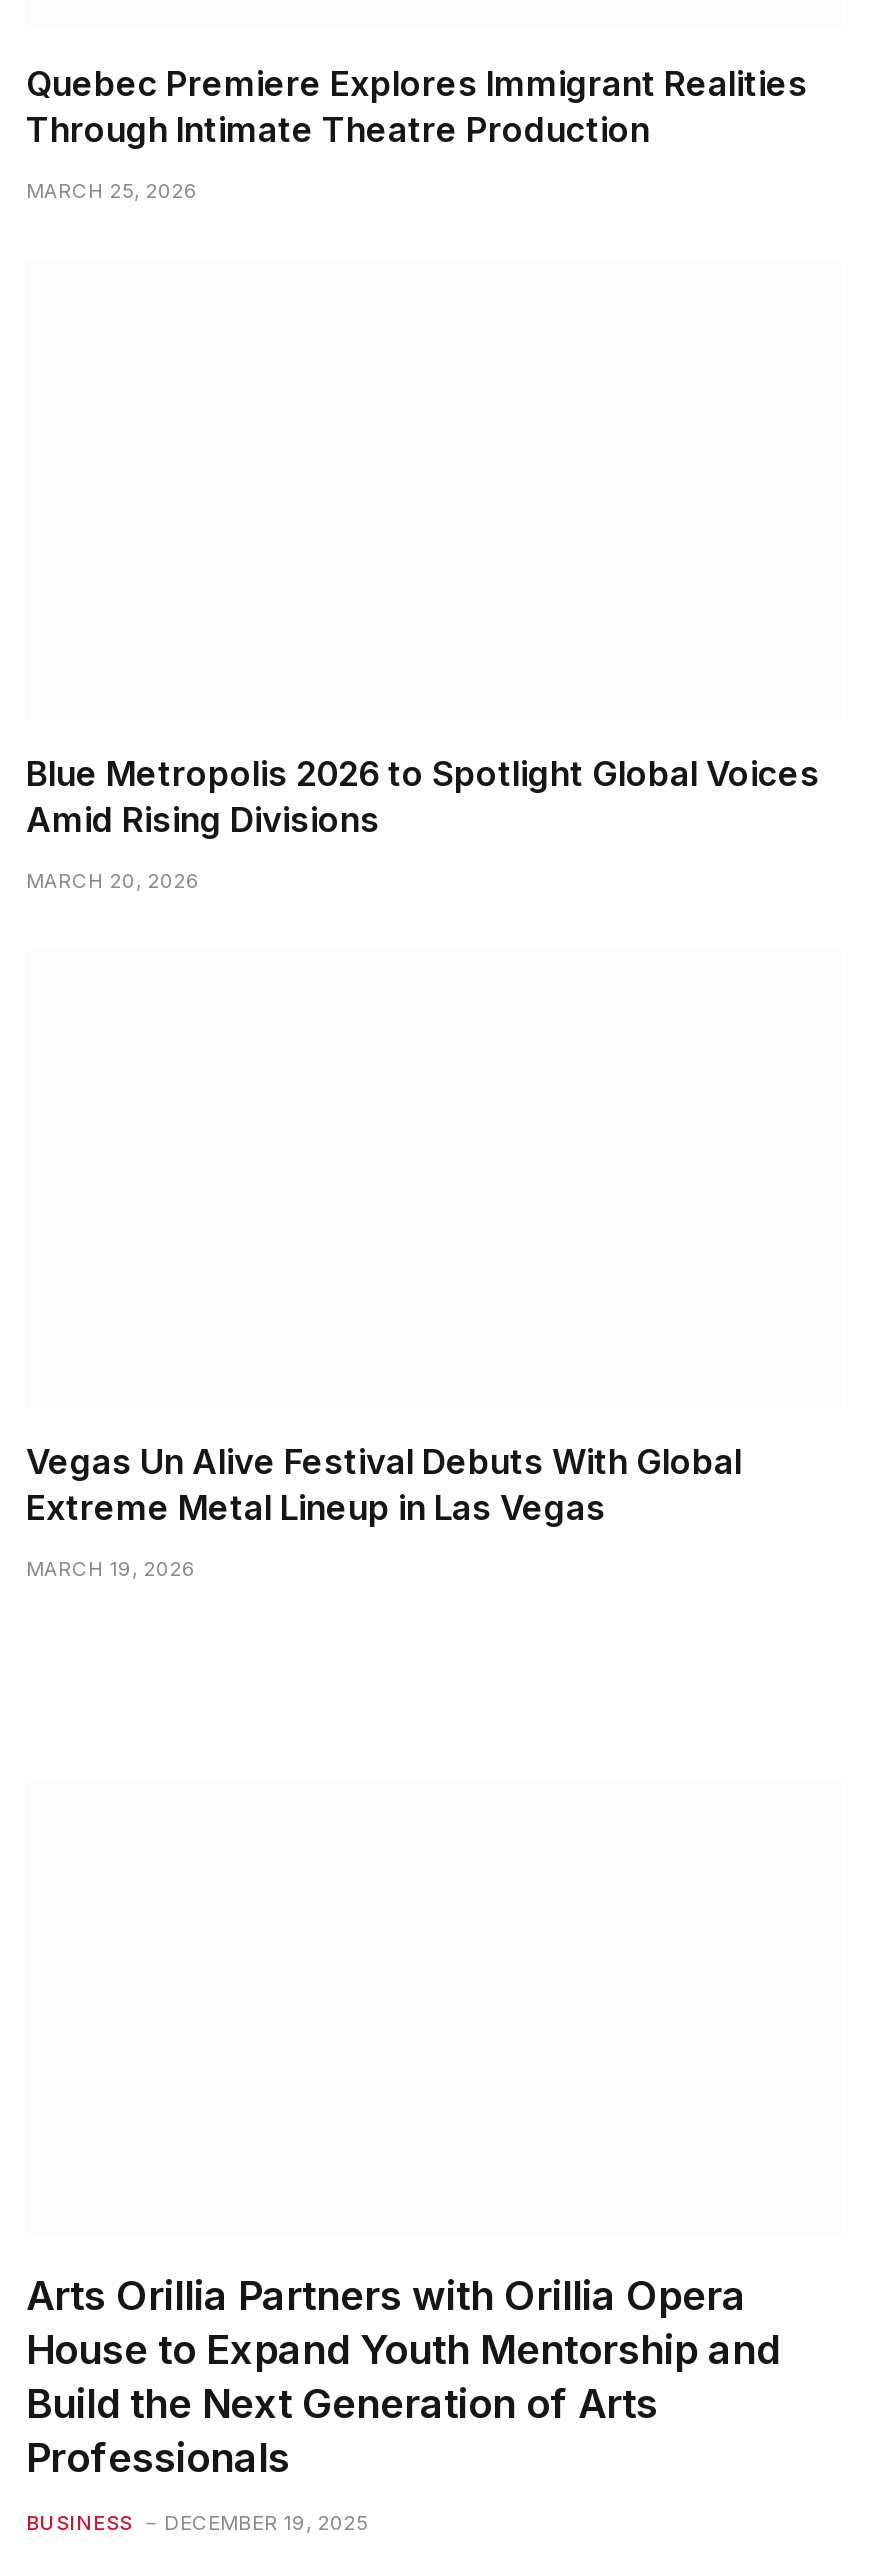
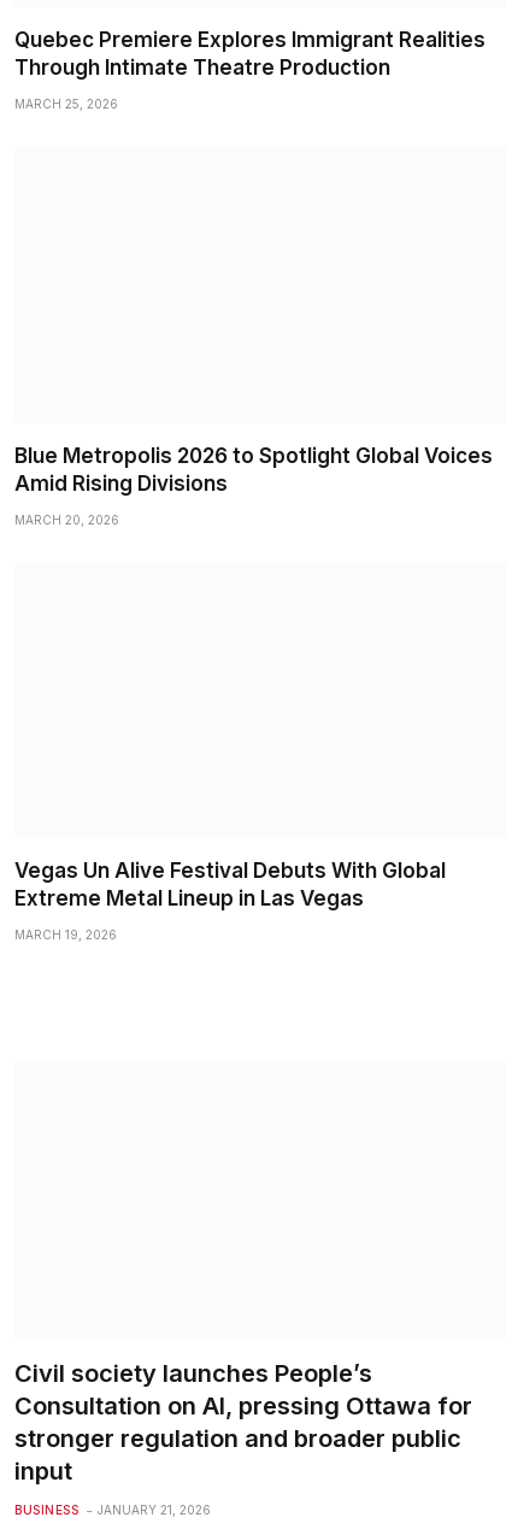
[26,2271,780,2481] Arts Orillia Partners with Orillia Opera | House to Expand Youth Mentorship and | Build the Next Generation of Arts | Professionals -> [14,1359,472,1485] Civil society launches People’s | Consultation on AI, pressing Ottawa for | stronger regulation and broader public | input
[26,2509,368,2533] BUSINESS DECEMBER 19, 2025 -> [14,1502,211,1517] BUSINESS JANUARY 21, 2026

